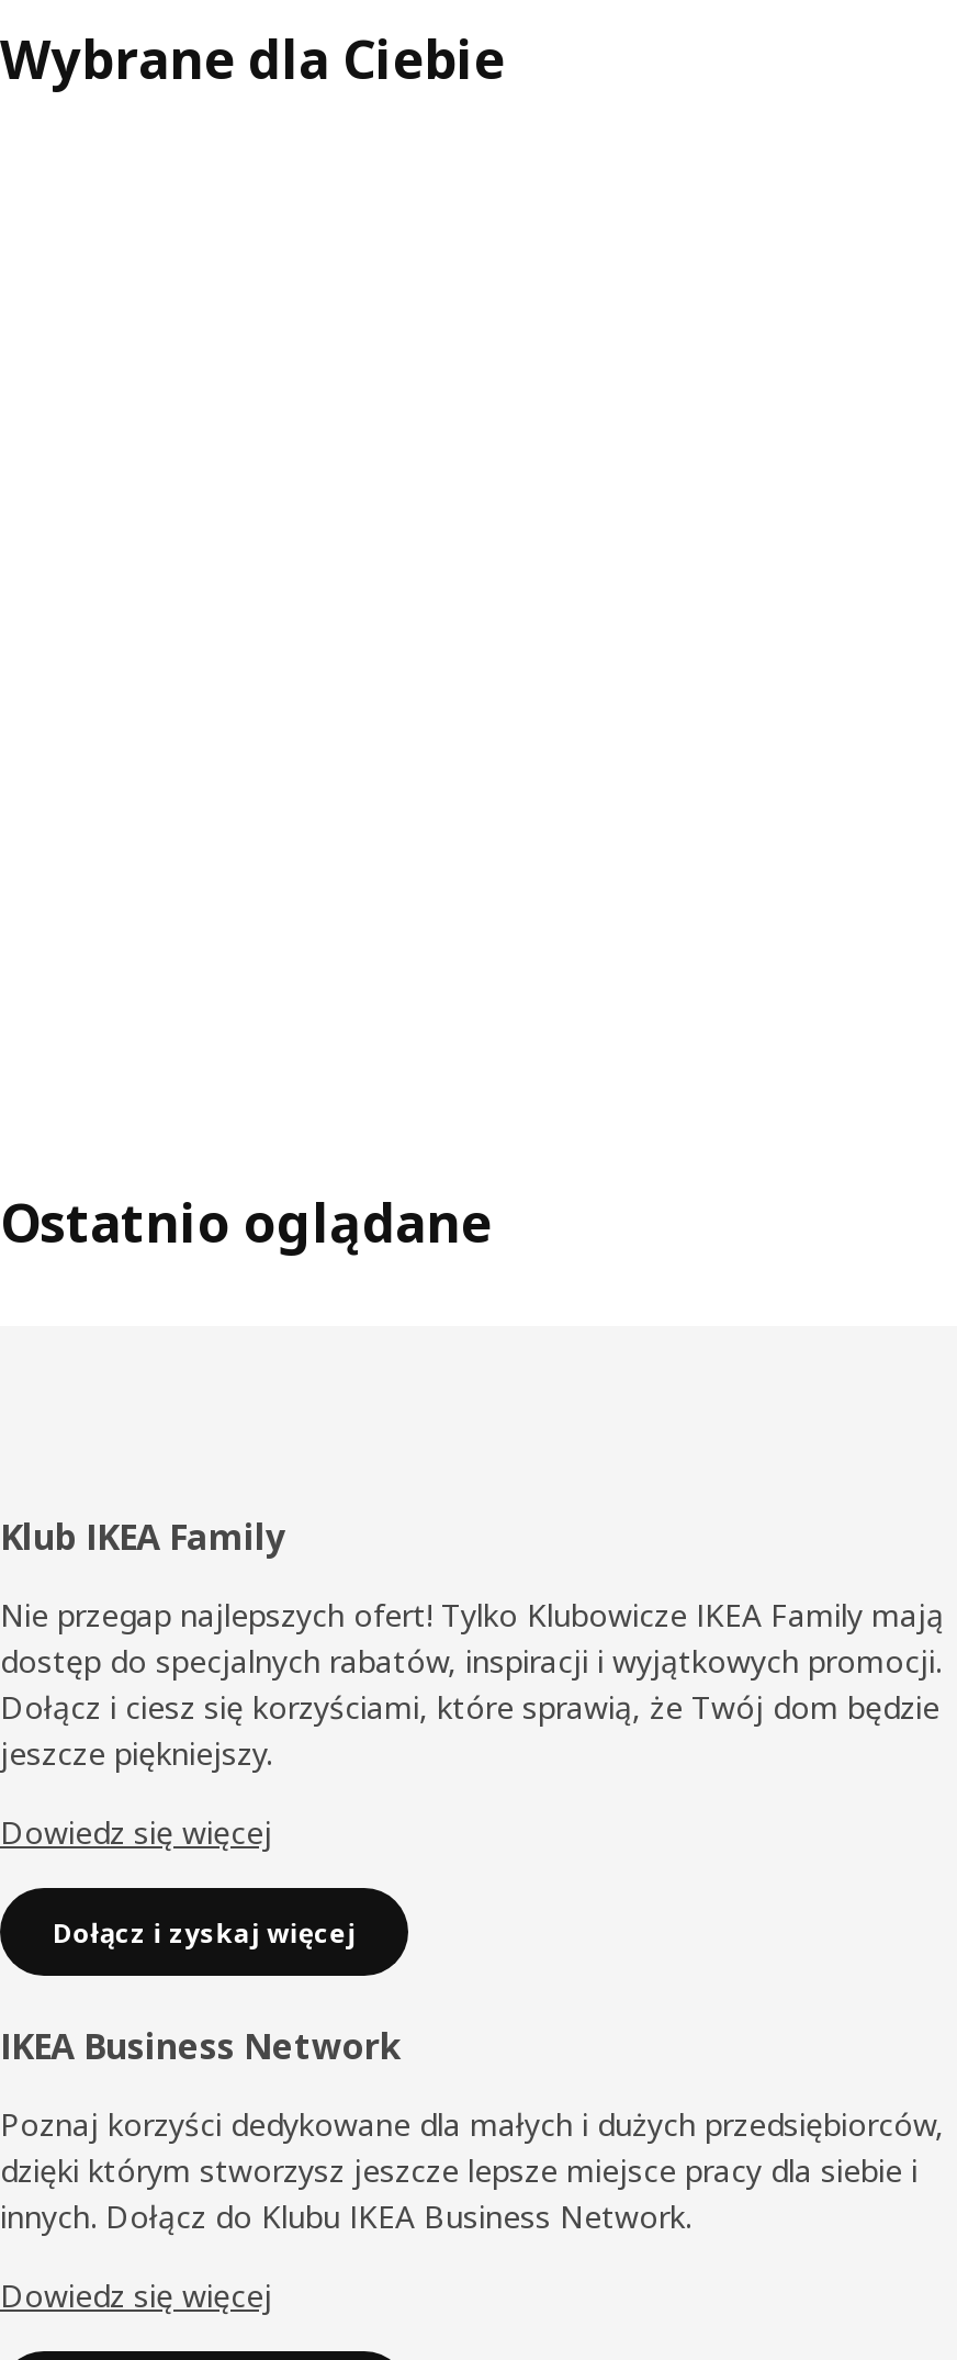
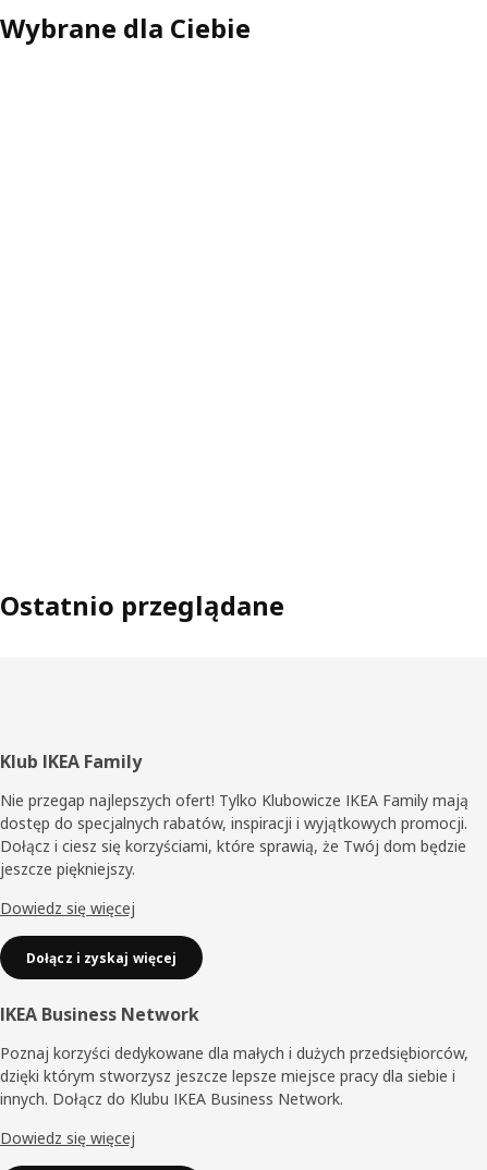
[0,1185,492,1258] Ostatnio oglądane -> [0,587,284,623] Ostatnio przeglądane

